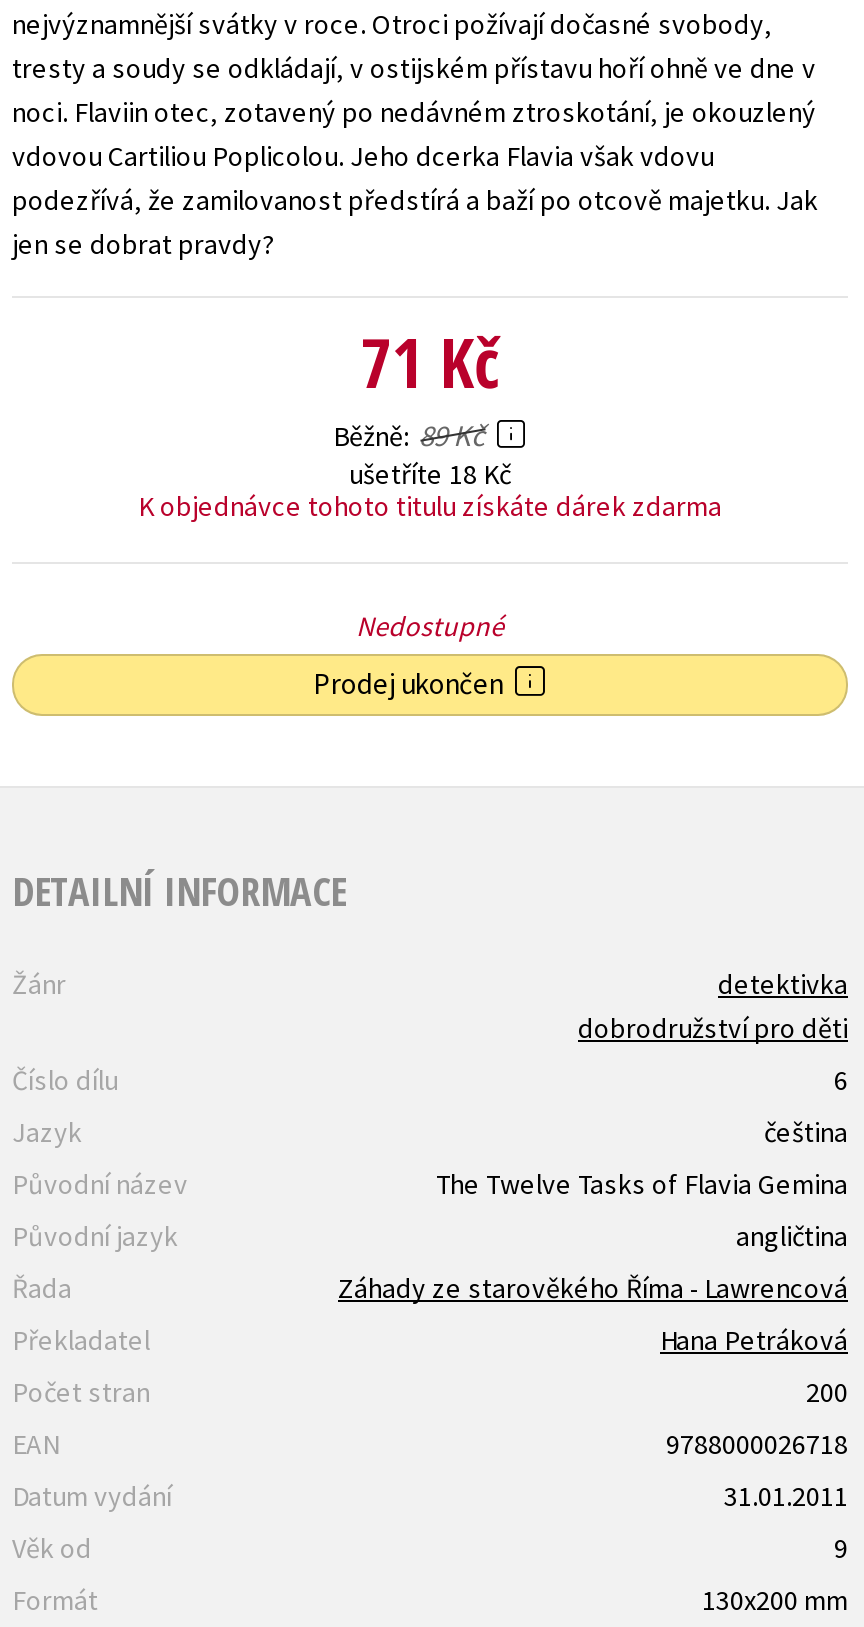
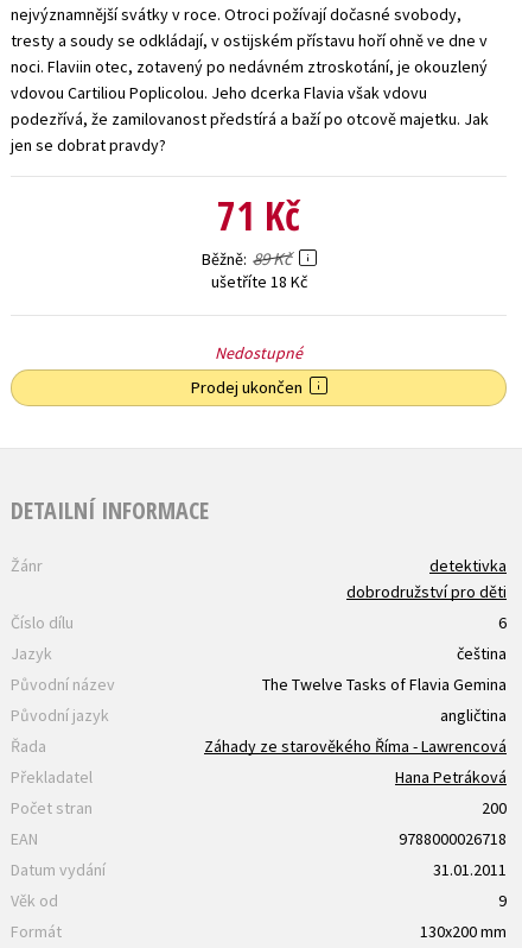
[138,488,722,524] K objednávce tohoto titulu získáte dárek zdarma -> none

